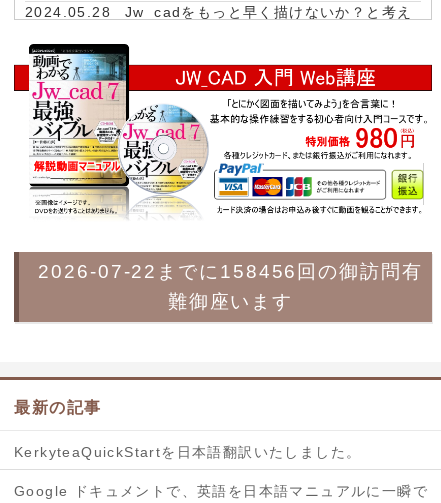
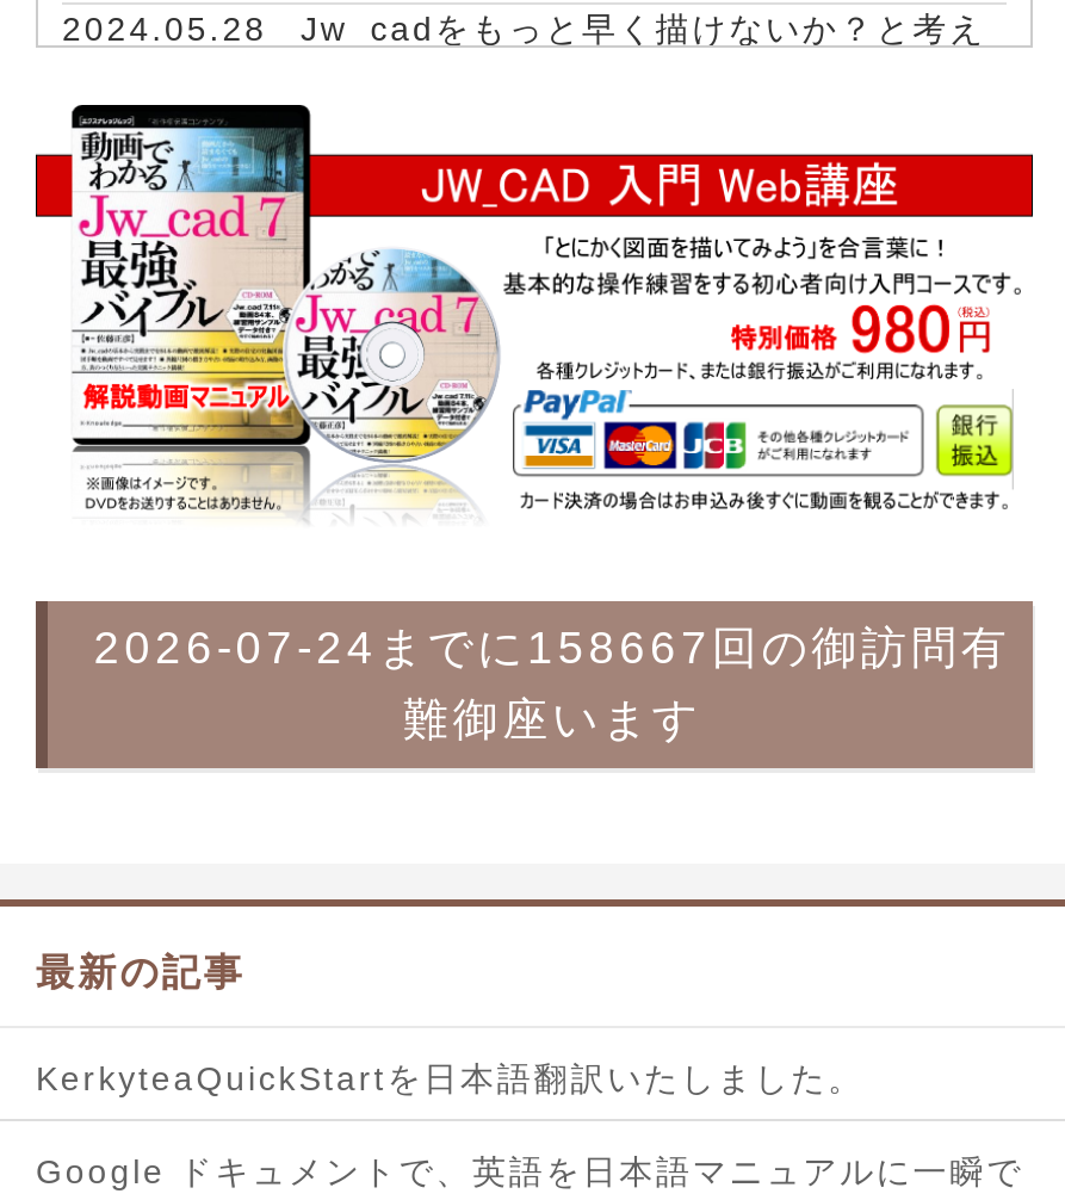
[38,261,423,282] 2026-07-22までに158456回の御訪問有 -> [94,622,1011,672] 2026-07-24までに158667回の御訪問有

